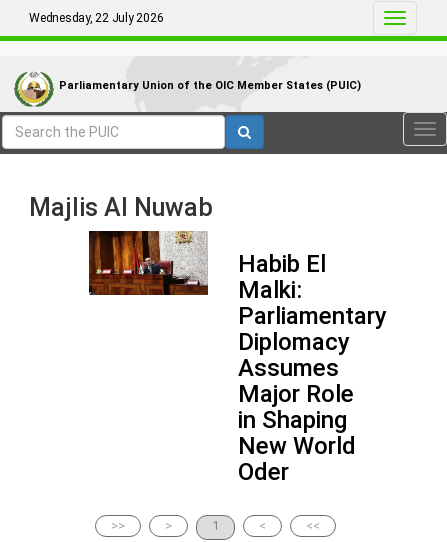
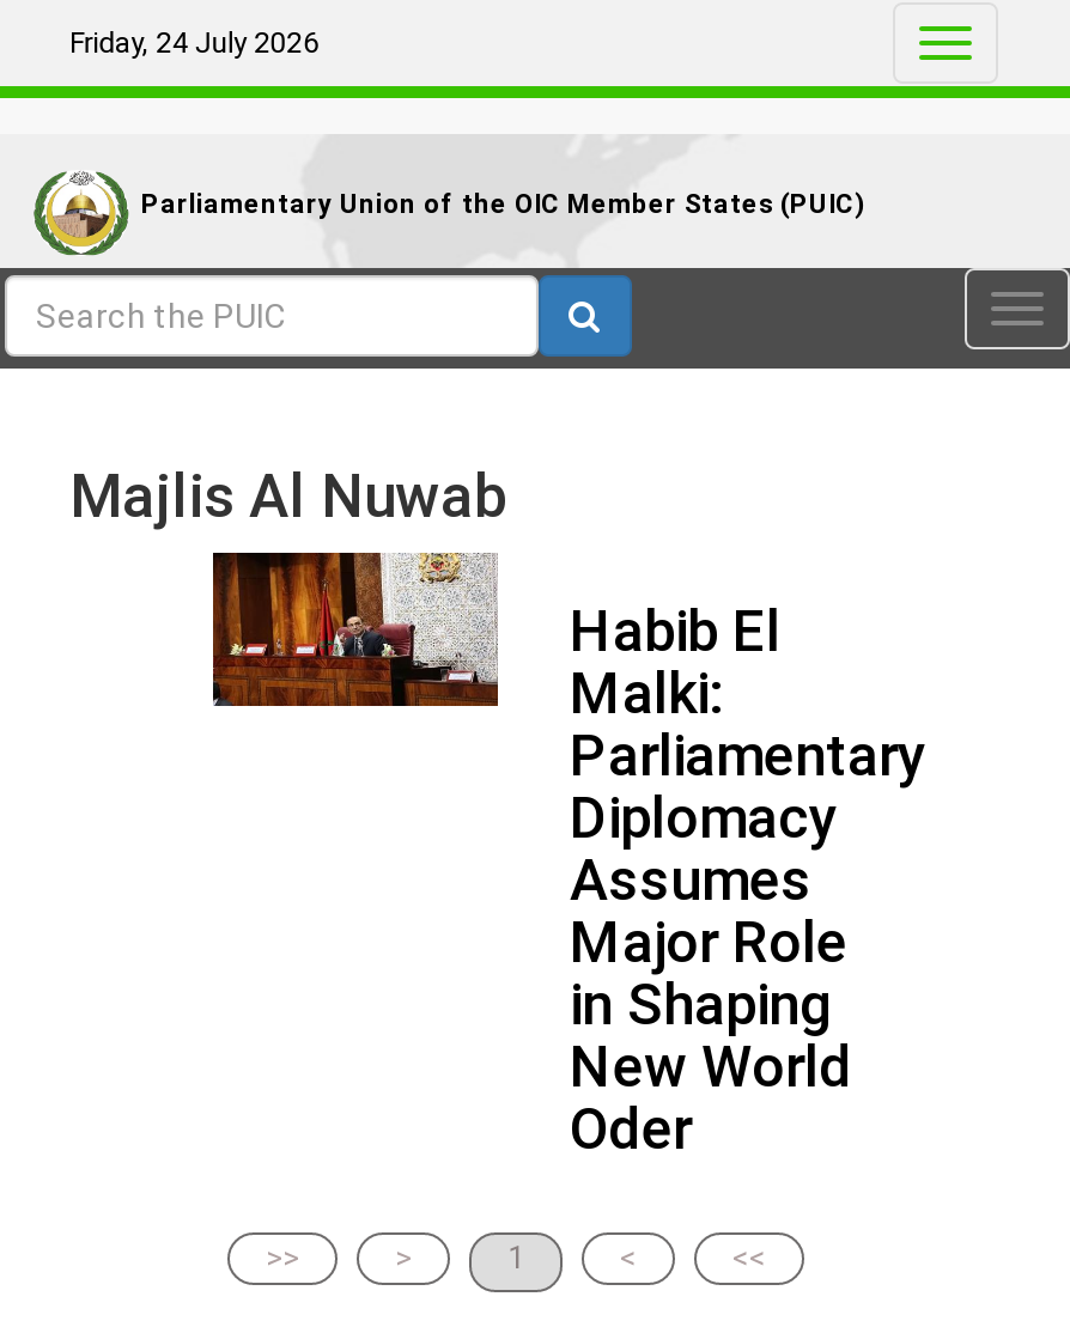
[29,11,163,25] Wednesday, 22 July 2026 -> [69,26,319,60] Friday, 24 July 2026

